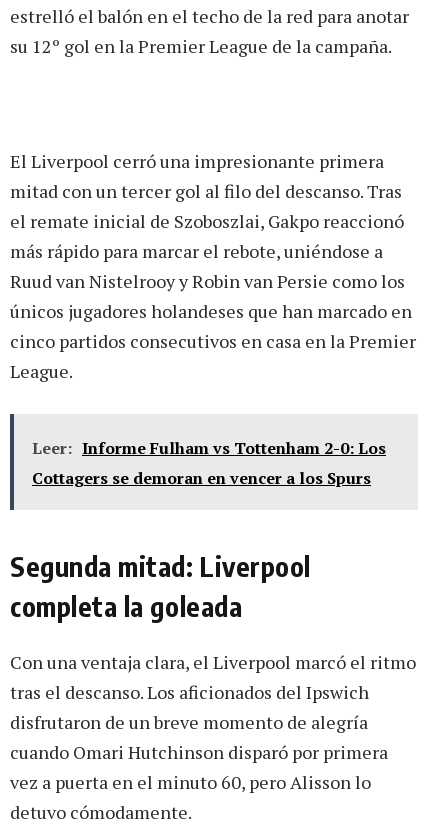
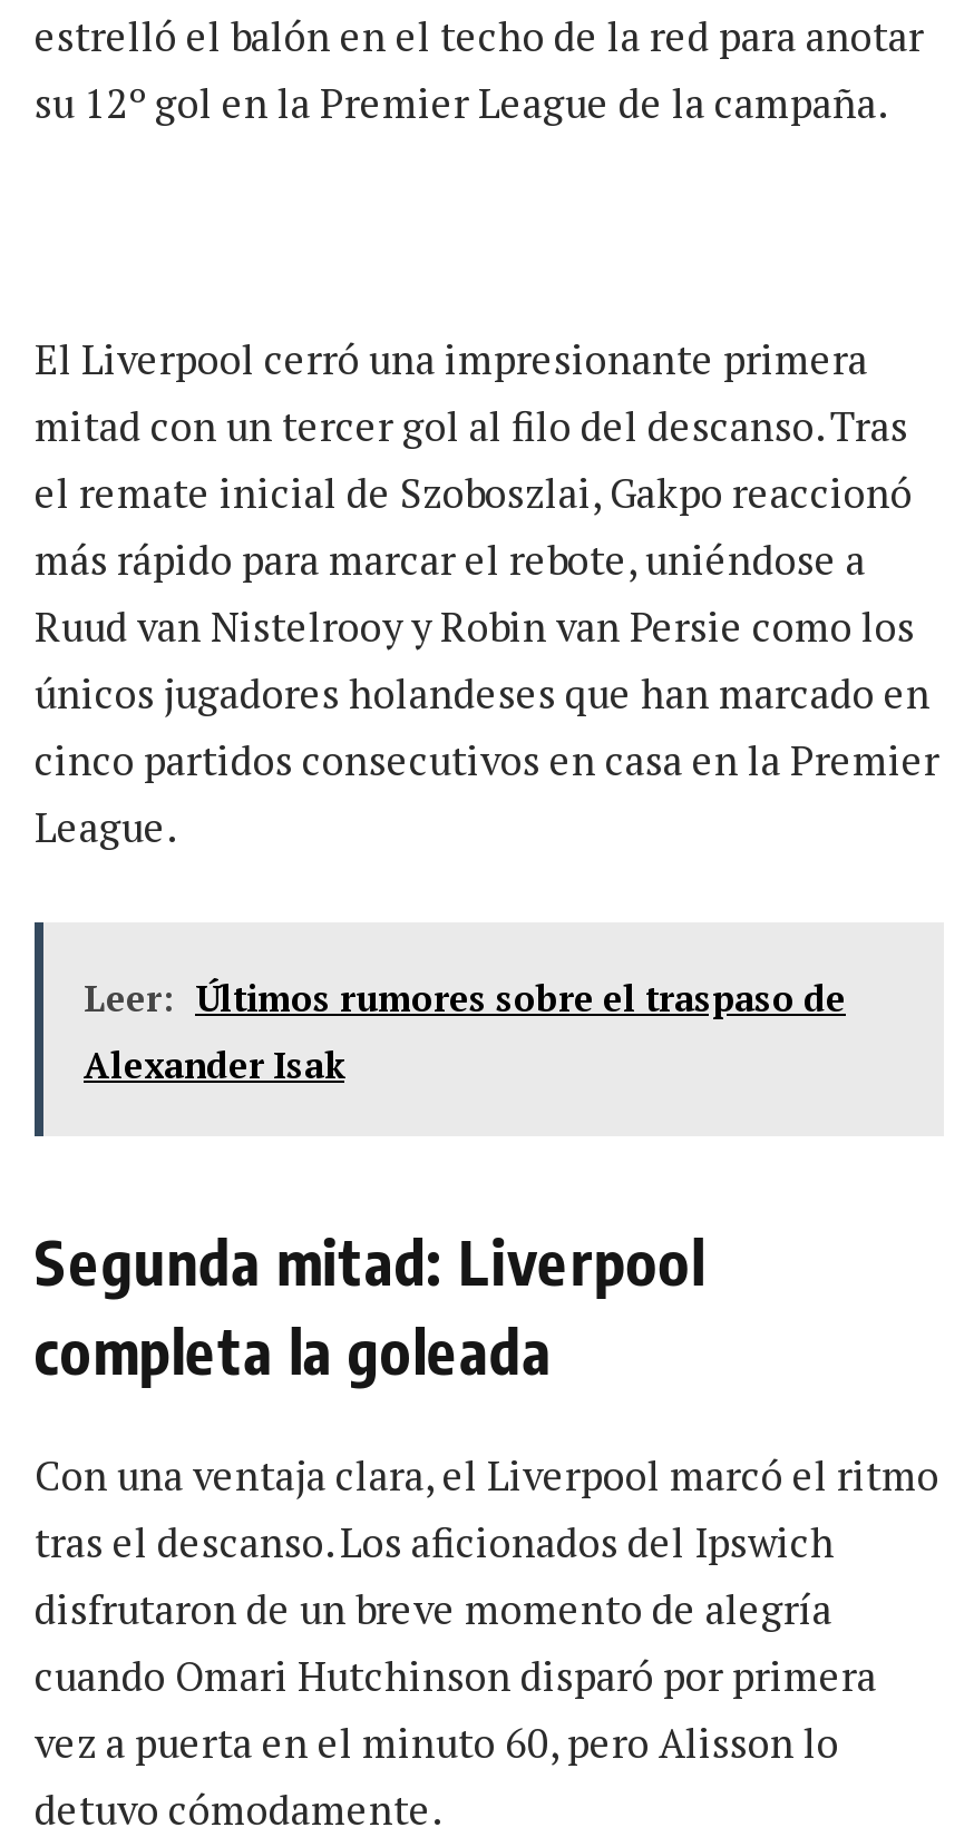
[32,437,386,489] Leer: Informe Fulham vs Tottenham 2-0: Los | Cottagers se demoran en vencer a los Spurs -> [84,973,846,1089] Leer: Últimos rumores sobre el traspaso de | Alexander Isak

